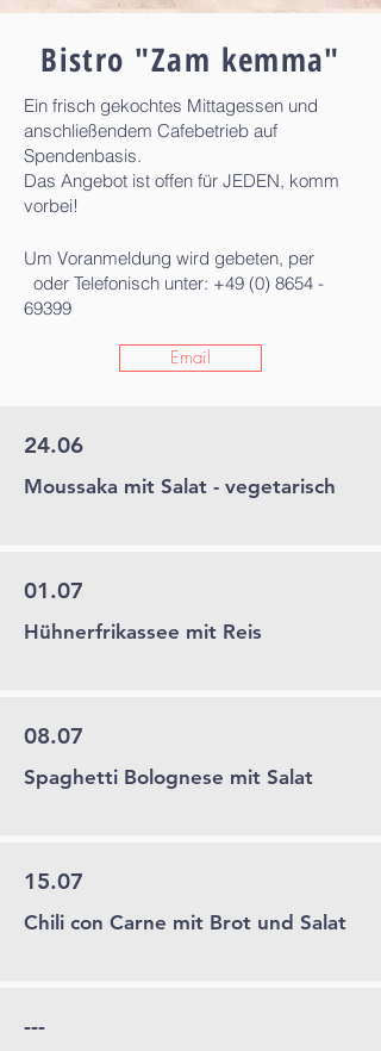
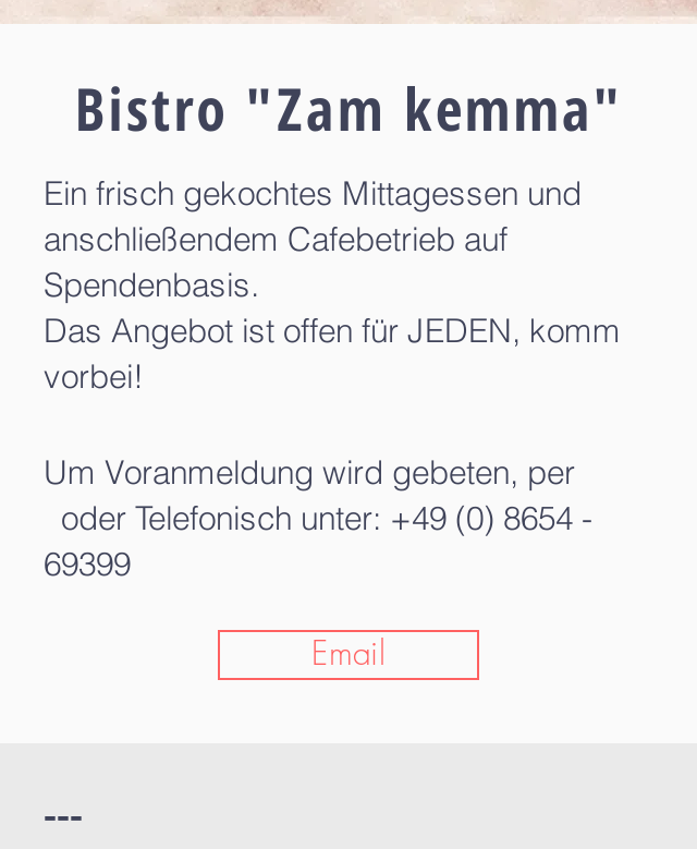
[24,431,336,498] 24.06 | Moussaka mit Salat - vegetarisch -> none
[24,577,262,643] 01.07 | Hühnerfrikassee mit Reis -> none
[24,722,313,789] 08.07 | Spaghetti Bolognese mit Salat -> none
[24,867,346,934] 15.07 | Chili con Carne mit Brot und Salat -> none

